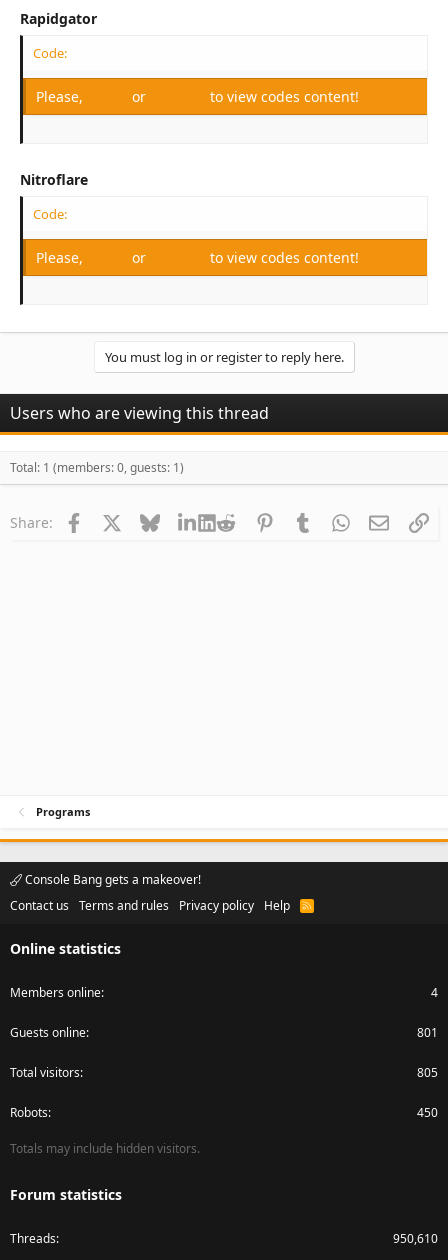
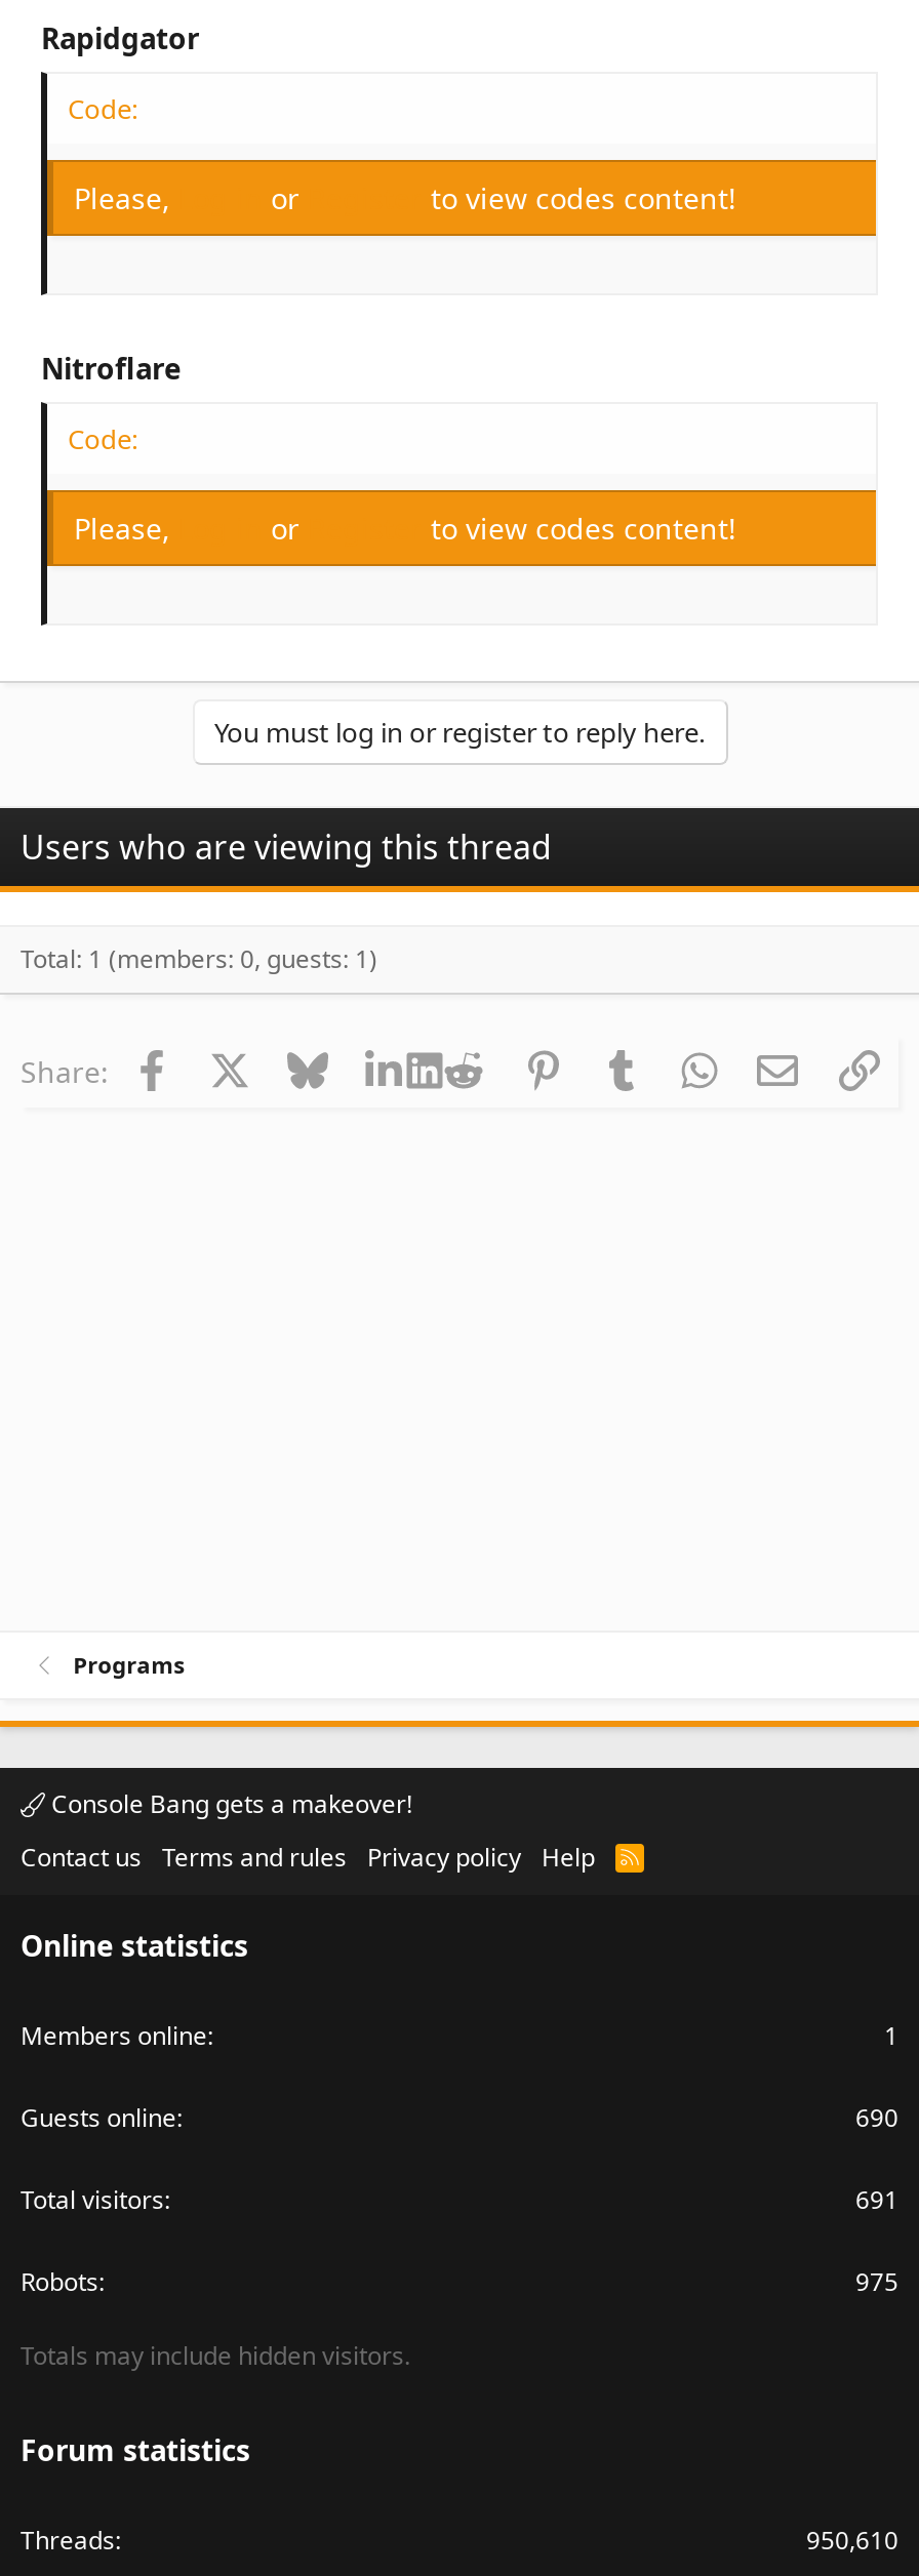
[431,984,438,1001] 4 -> [884,2018,898,2053] 1
[417,1024,438,1041] 801 -> [855,2100,898,2135] 690
[417,1064,438,1081] 805 -> [855,2182,898,2217] 691
[417,1104,438,1121] 450 -> [855,2264,898,2299] 975

